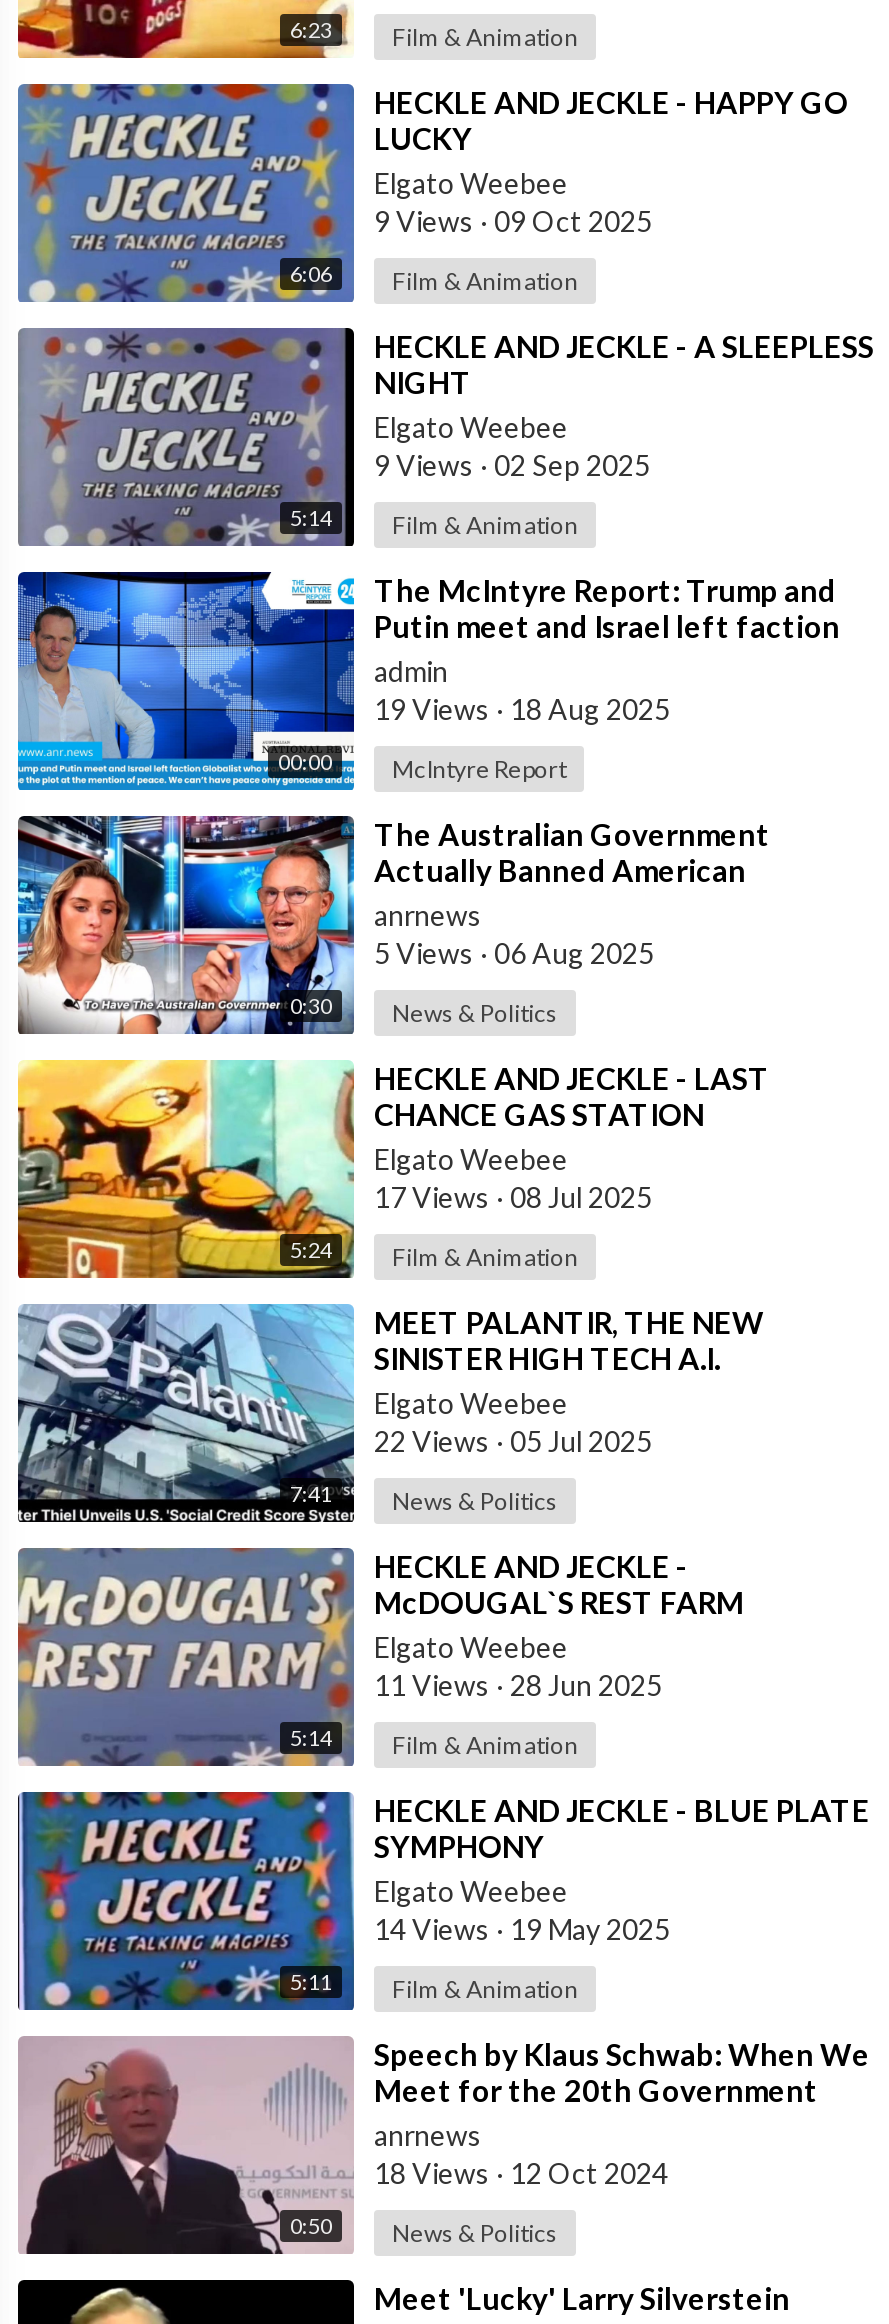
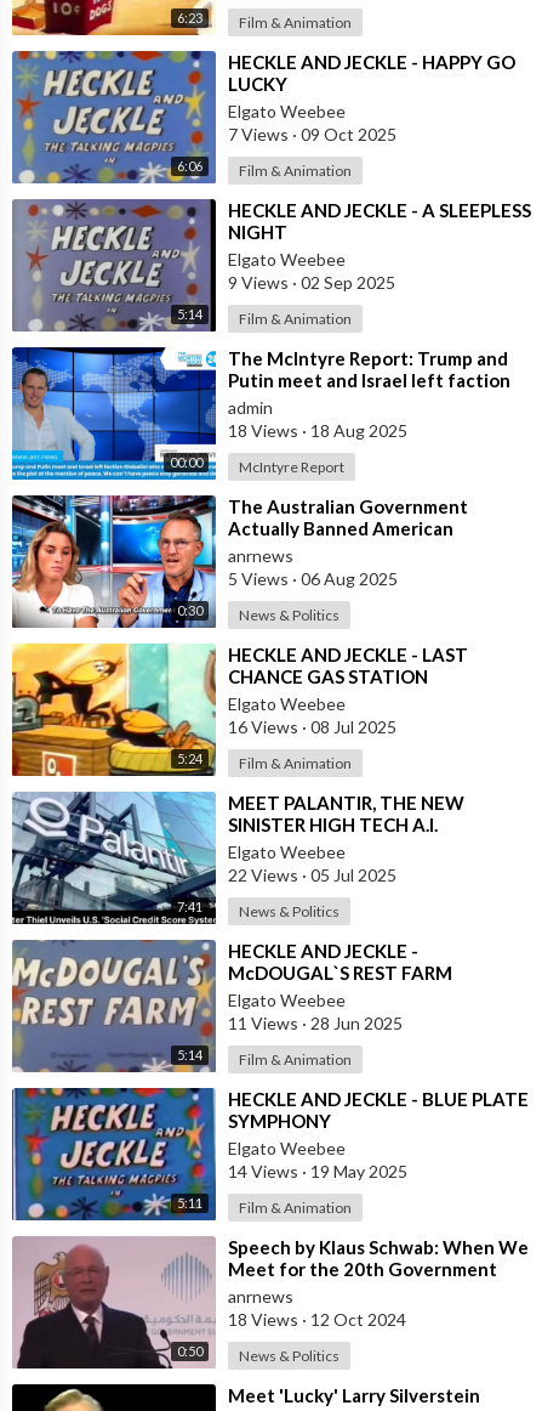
[374,204,652,238] 9 Views · 09 Oct 2025 -> [228,124,396,144] 7 Views · 09 Oct 2025
[374,692,670,726] 19 Views · 18 Aug 2025 -> [228,420,407,441] 18 Views · 18 Aug 2025
[374,1180,652,1214] 17 Views · 08 Jul 2025 -> [228,716,396,737] 16 Views · 08 Jul 2025

